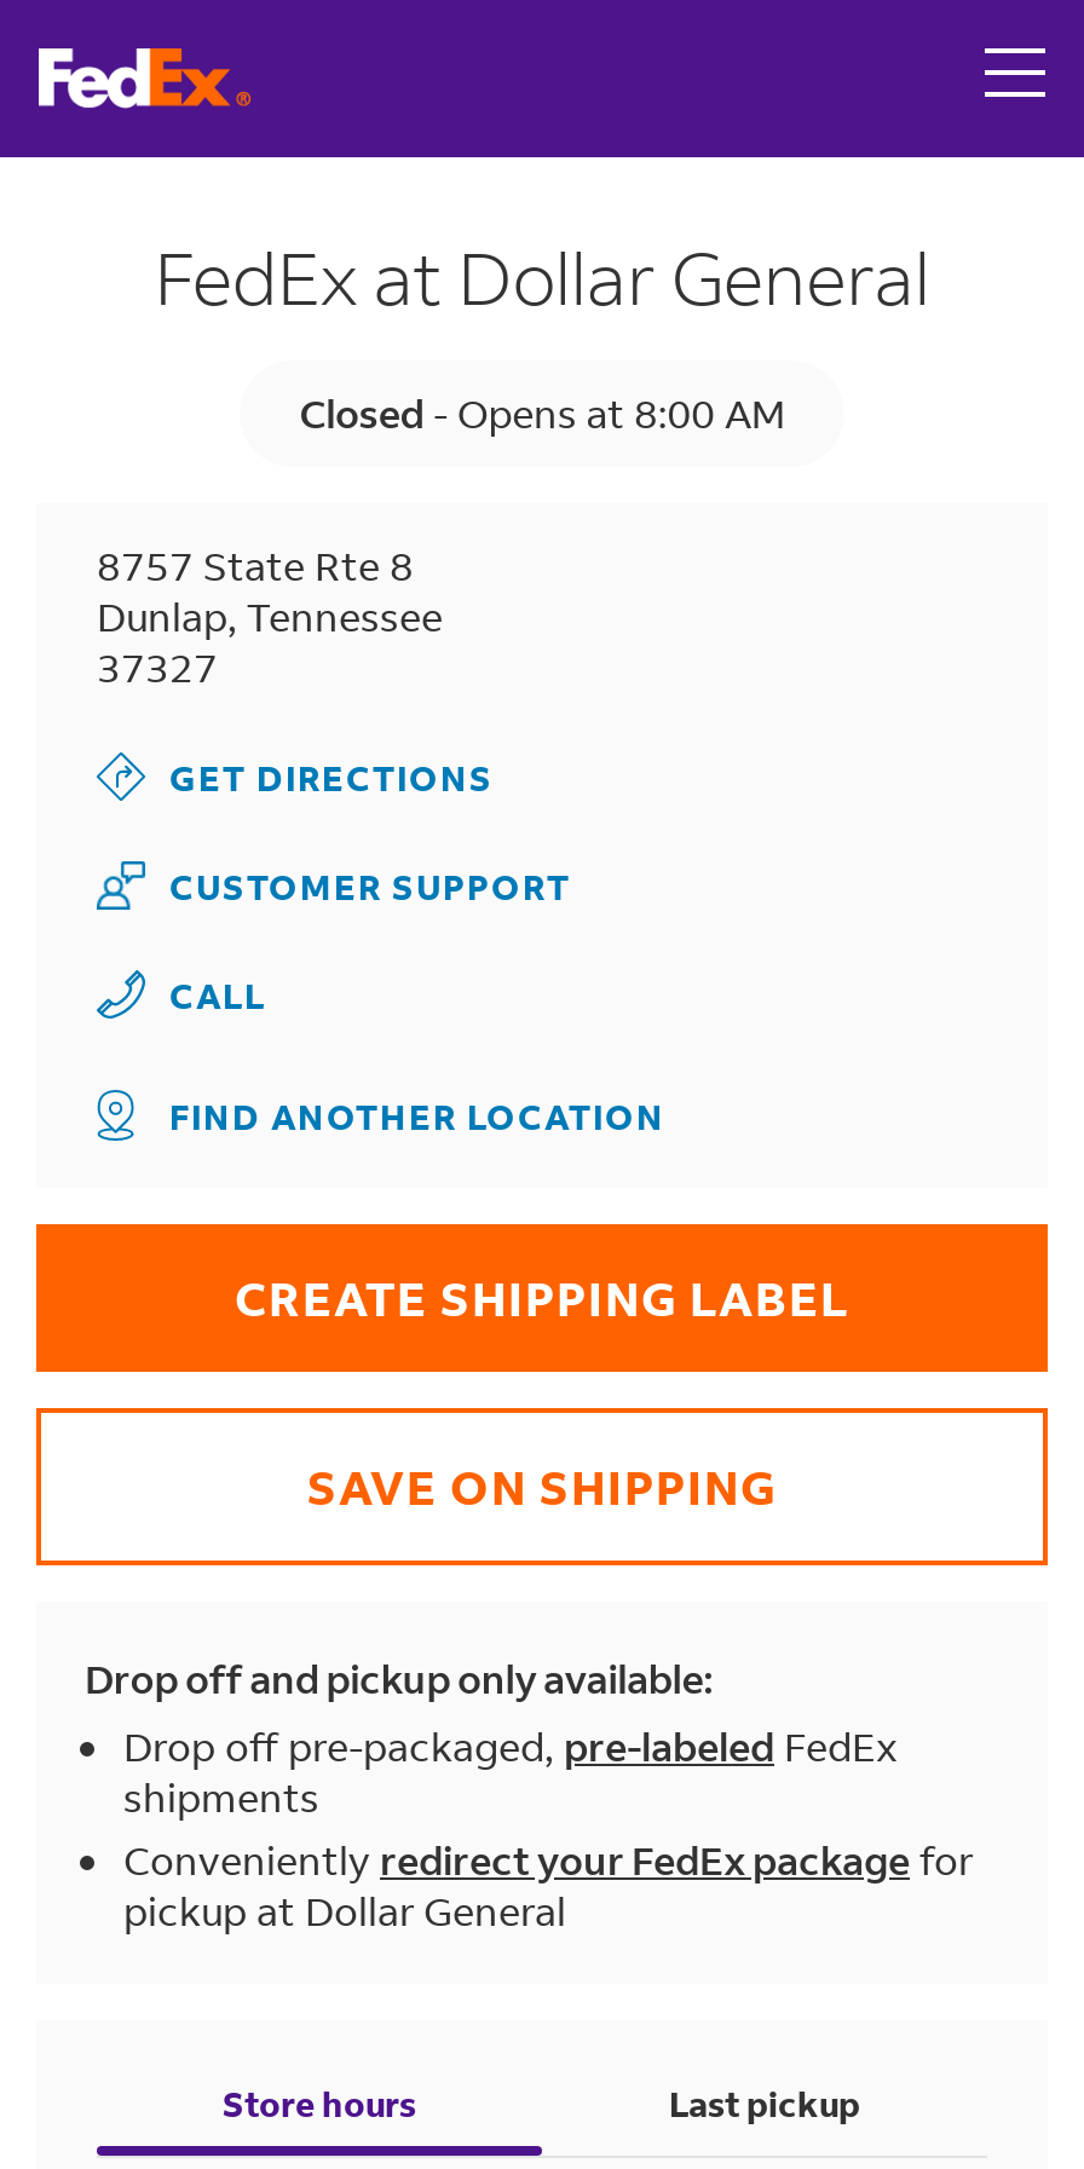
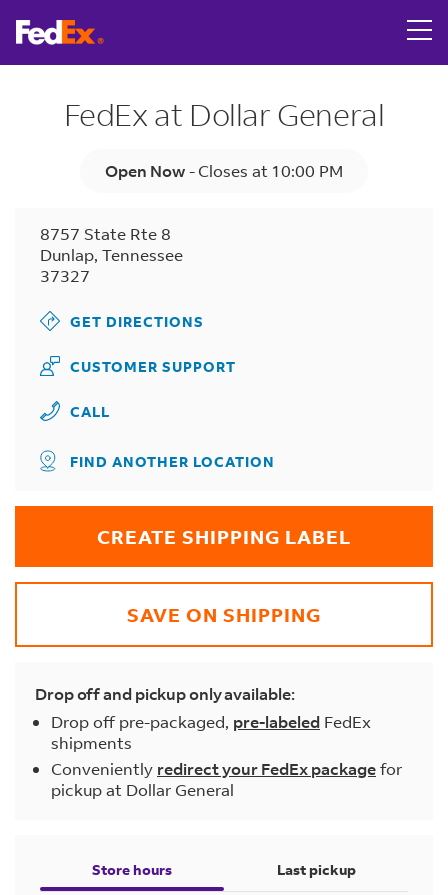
[299,387,785,438] Closed - Opens at 8:00 AM -> [105,160,343,181] Open Now - Closes at 10:00 PM

